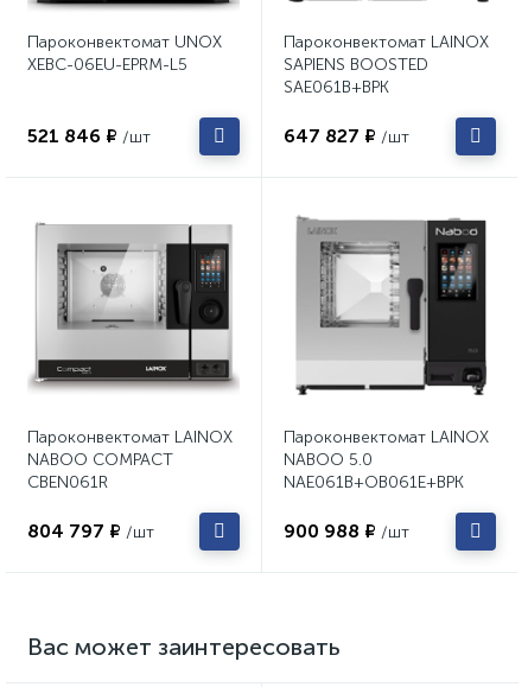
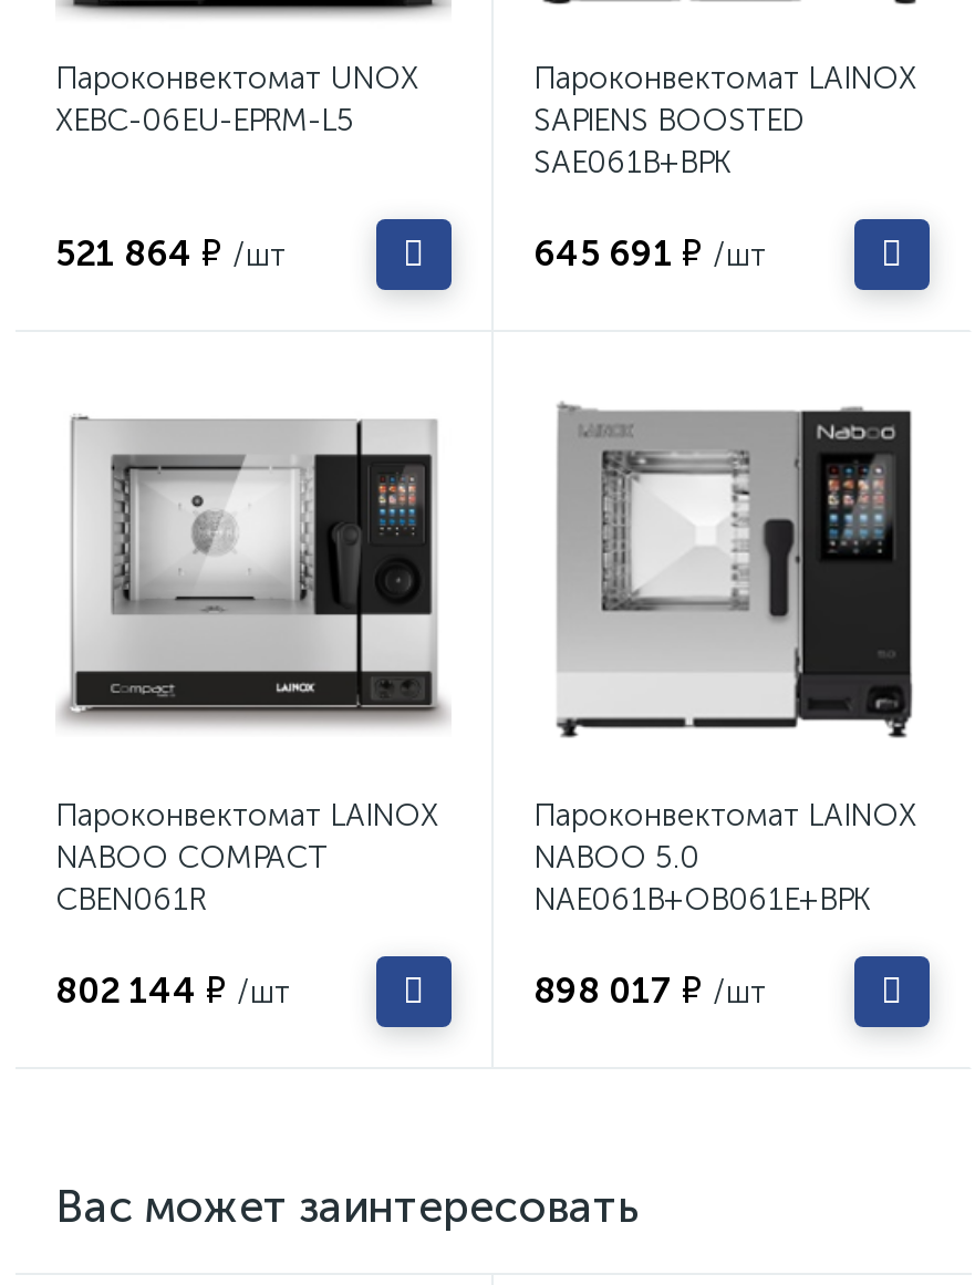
[27,125,151,147] 521 846 ₽ /шт -> [55,232,286,274] 521 864 ₽ /шт
[284,125,409,147] 647 827 ₽ /шт -> [533,232,766,274] 645 691 ₽ /шт
[27,520,154,542] 804 797 ₽ /шт -> [55,970,290,1012] 802 144 ₽ /шт
[284,520,409,542] 900 988 ₽ /шт -> [533,970,766,1012] 898 017 ₽ /шт

